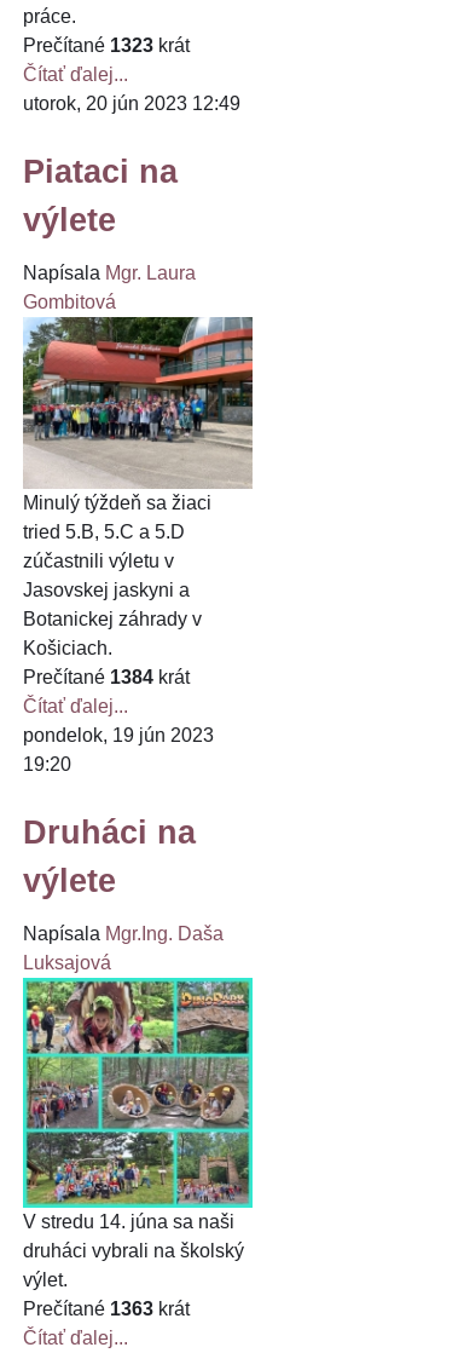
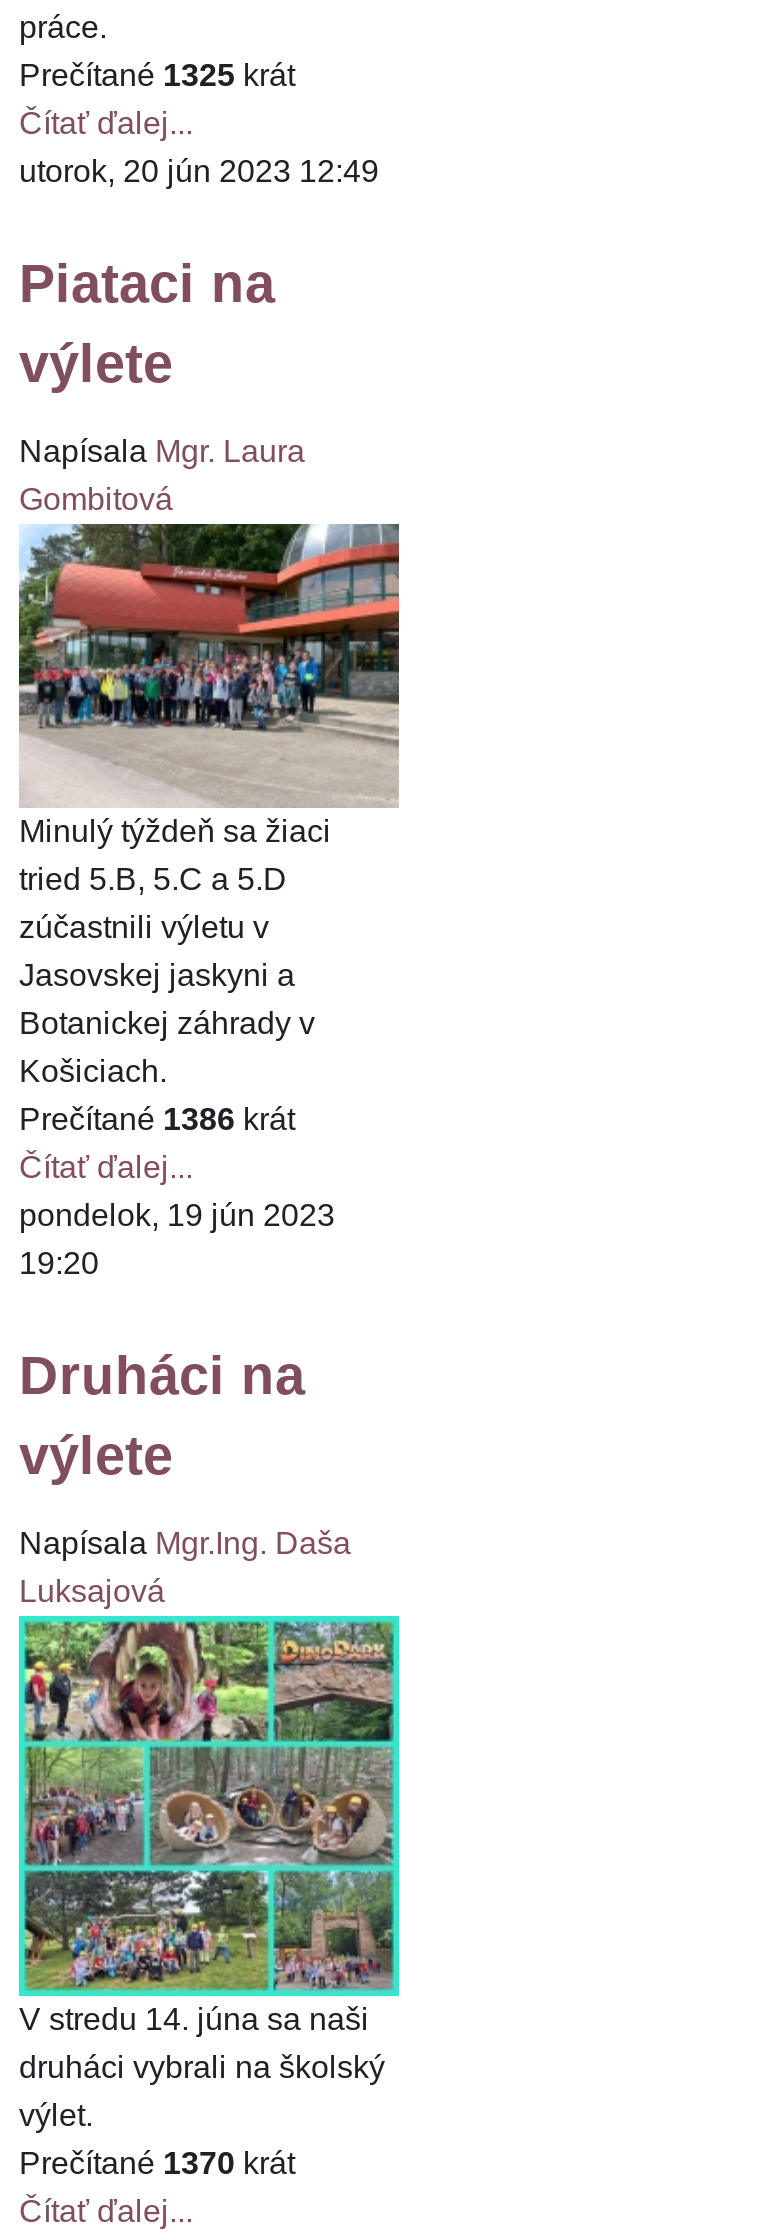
[23,35,190,55] Prečítané 1323 krát -> [19,57,295,91] Prečítané 1325 krát
[23,667,190,688] Prečítané 1384 krát -> [19,1102,295,1136] Prečítané 1386 krát
[23,1299,190,1319] Prečítané 1363 krát -> [19,2146,295,2180] Prečítané 1370 krát

